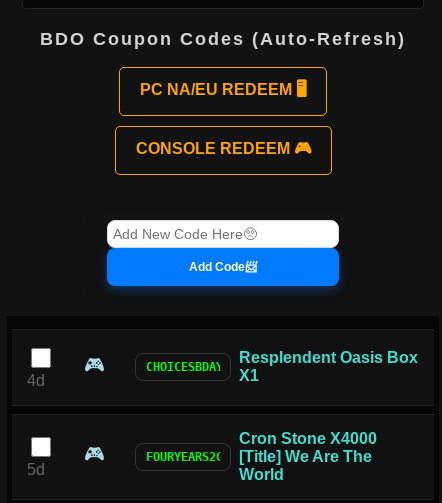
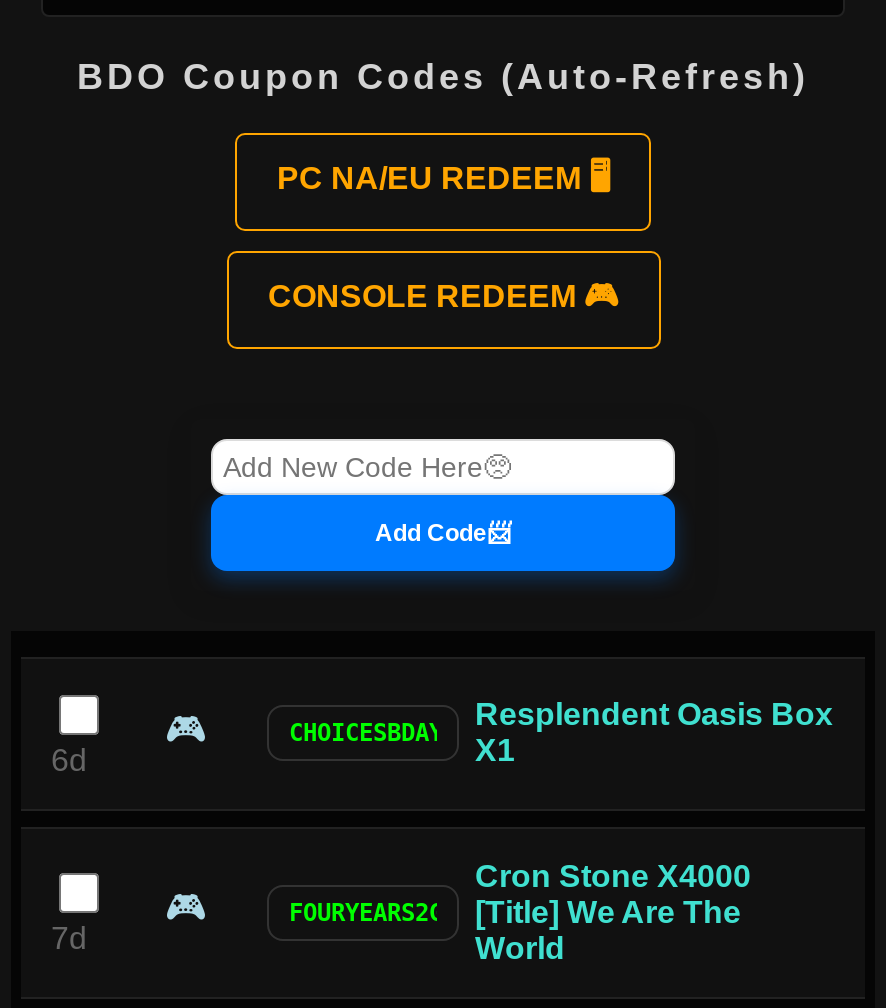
[27,372,45,389] 4d -> [51,743,87,777] 6d
[27,461,45,478] 5d -> [51,921,87,955] 7d

